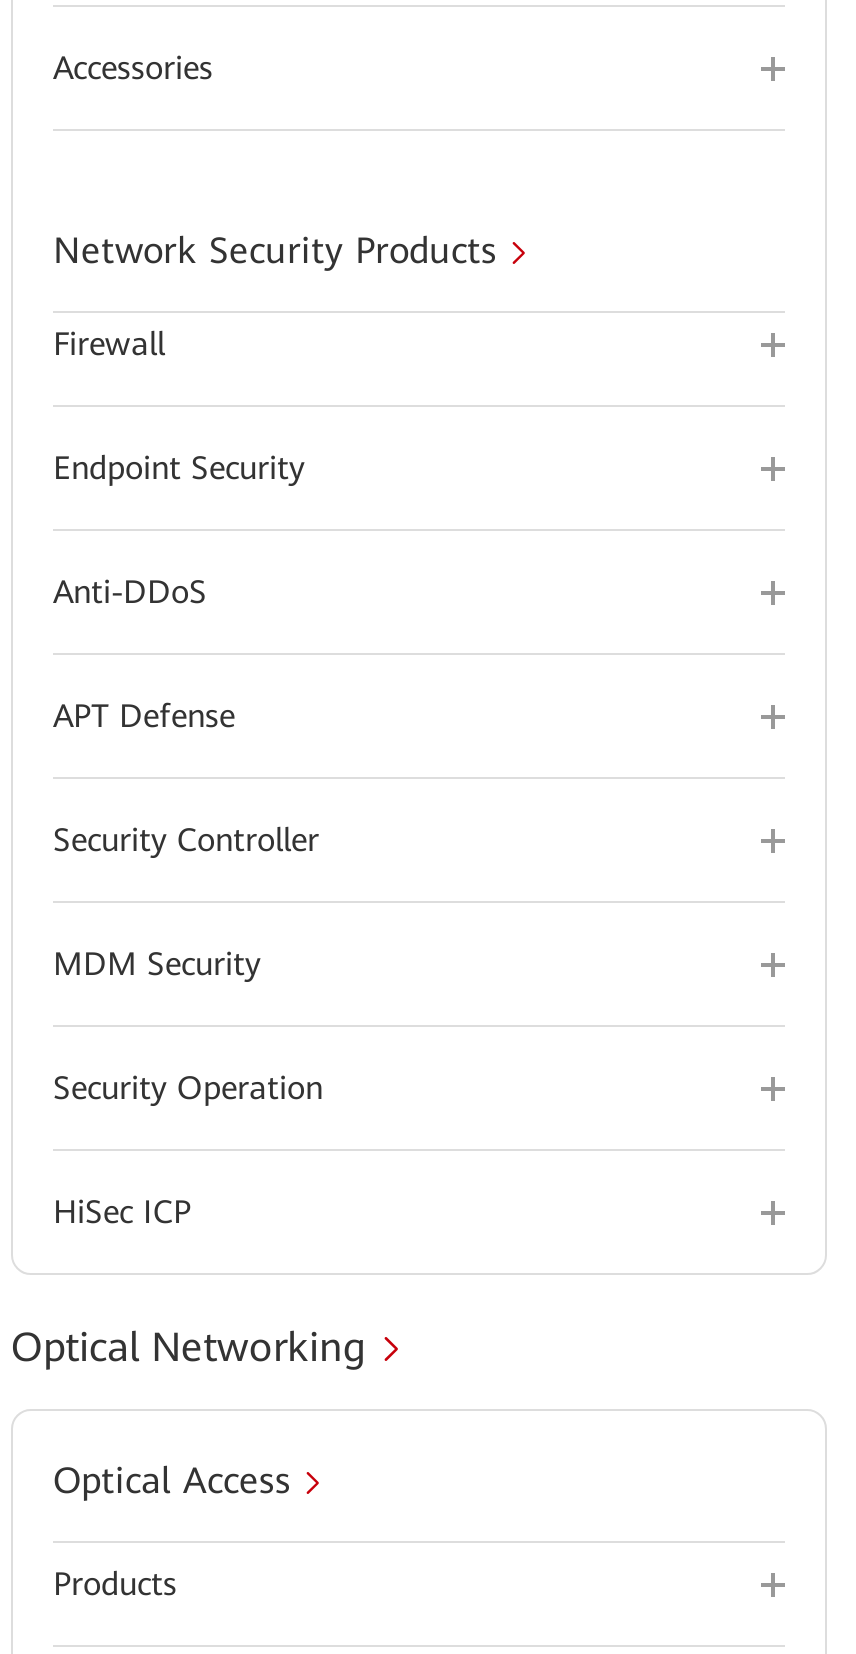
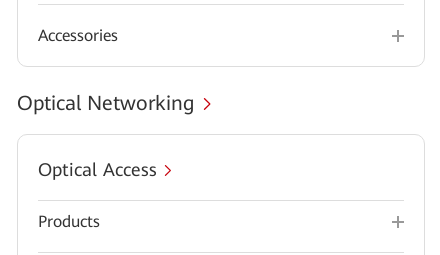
[53,229,497,1231] Network Security Products | Firewall | Endpoint Security | Anti-DDoS | APT Defense | Security Controller | MDM Security | Security Operation | HiSec ICP -> none

